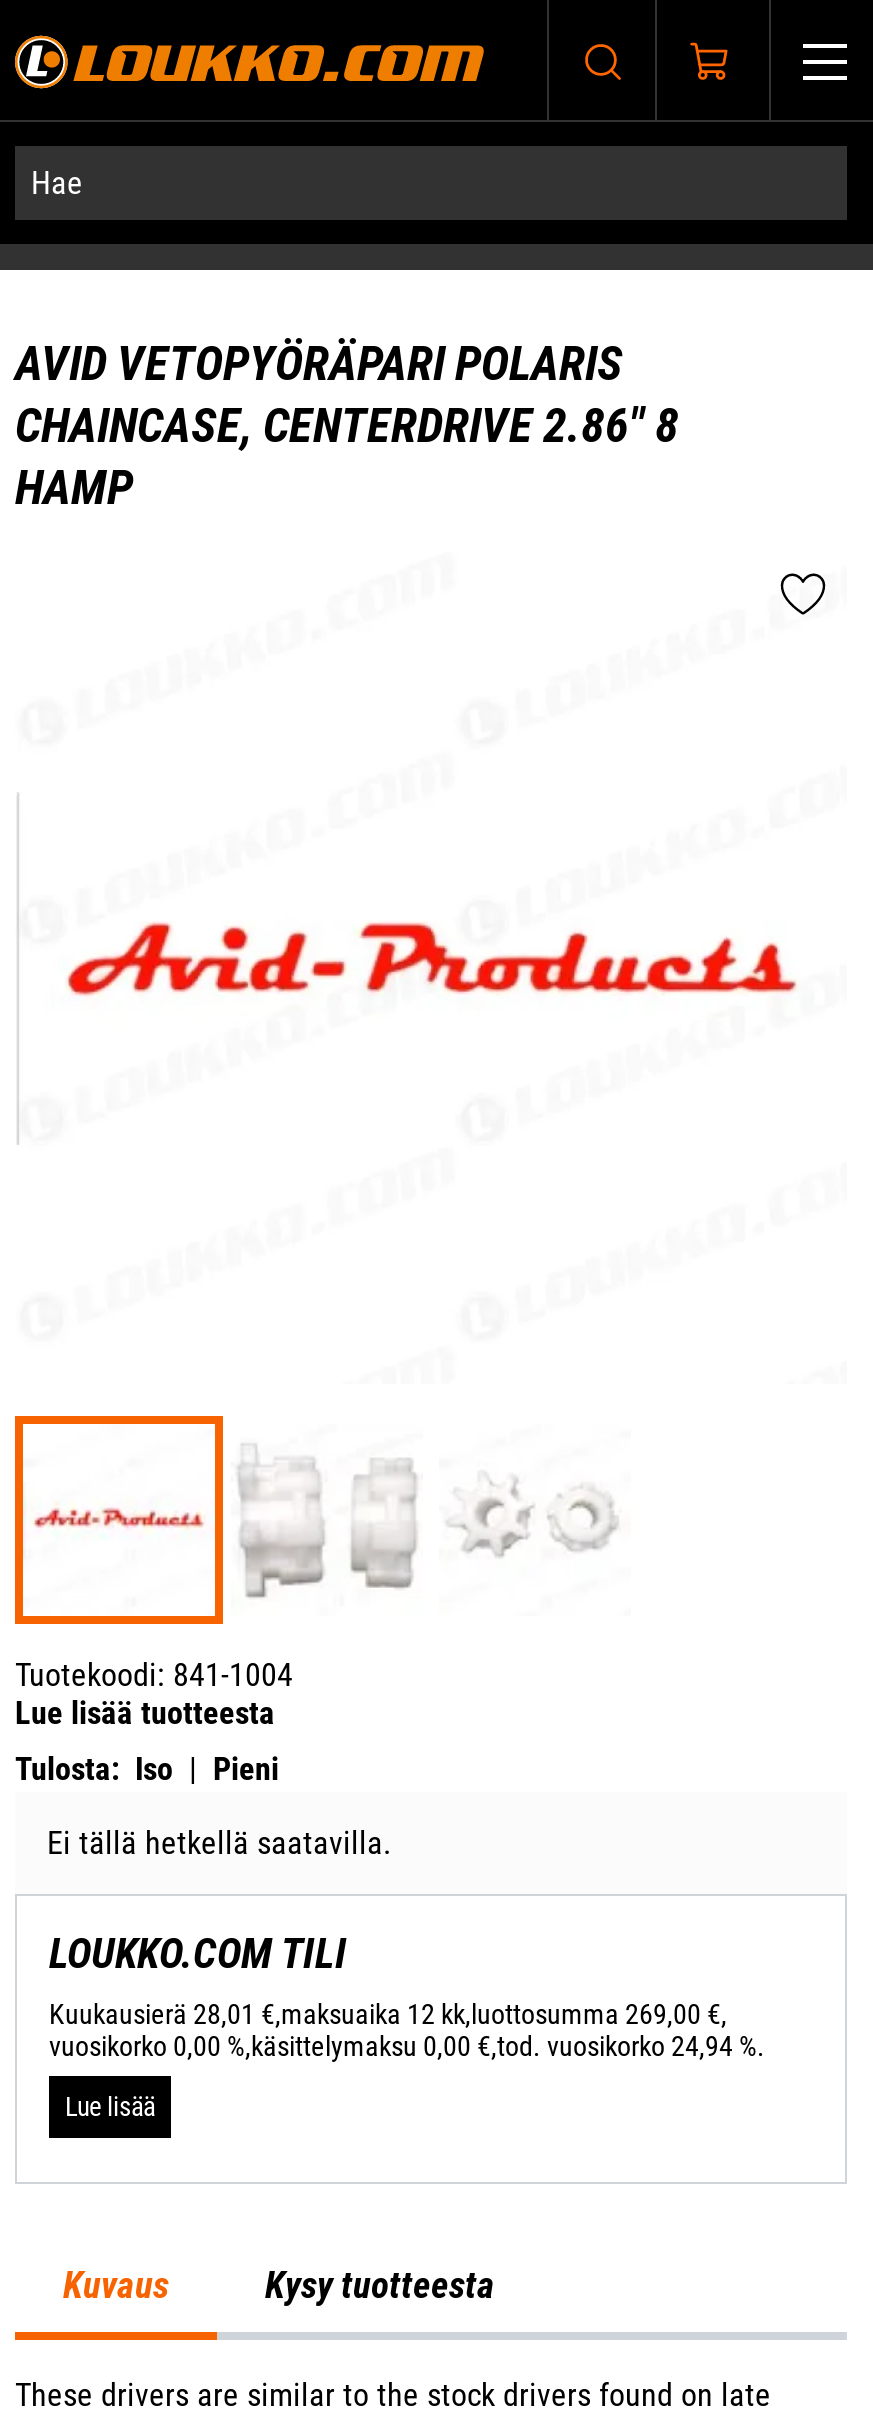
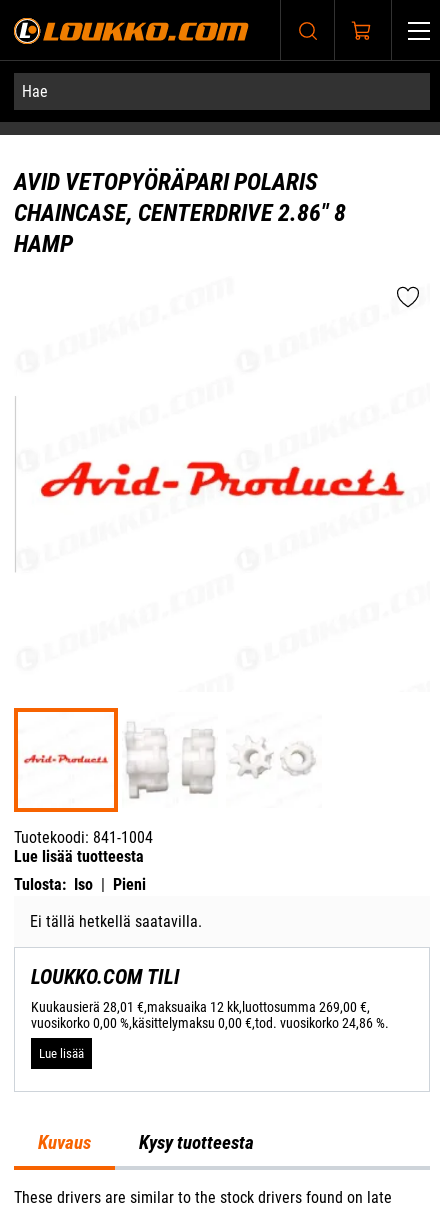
[49,2030,765,2062] vuosikorko 0,00 %,käsittelymaksu 0,00 €,tod. vuosikorko 24,94 %. -> [31,1015,389,1031] vuosikorko 0,00 %,käsittelymaksu 0,00 €,tod. vuosikorko 24,86 %.

